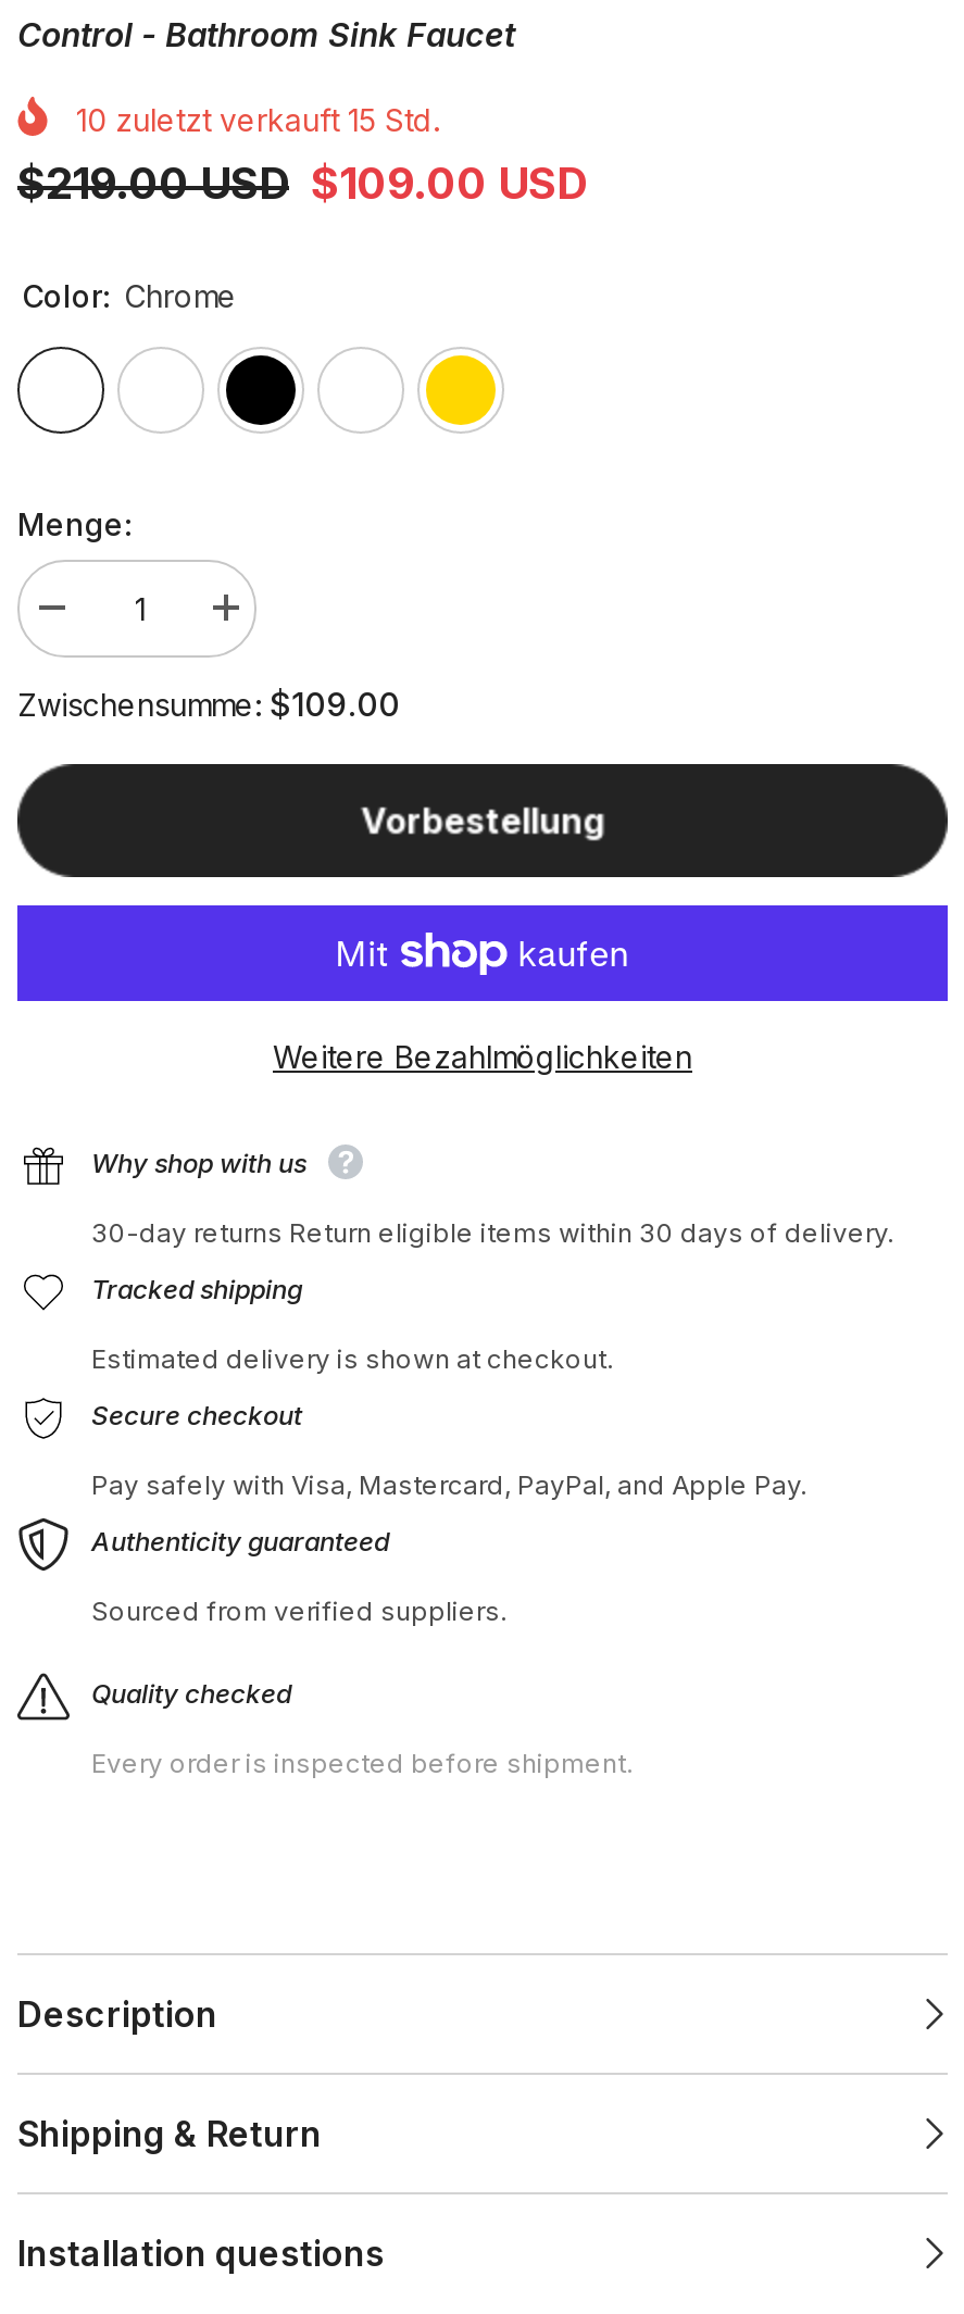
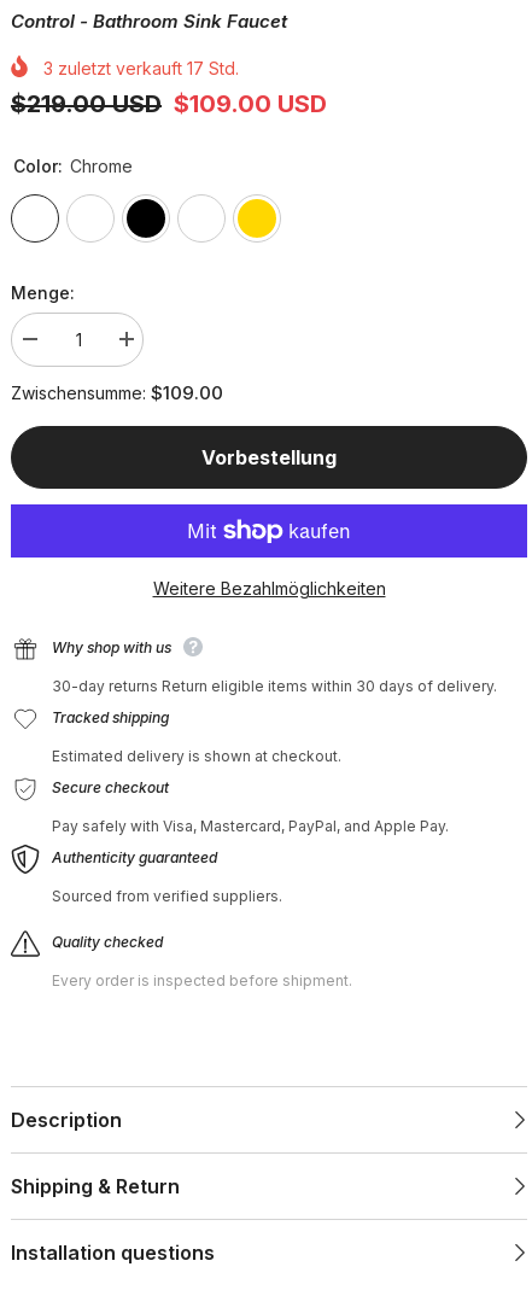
[76,102,439,138] 10 zuletzt verkauft 15 Std. -> [43,58,239,79] 3 zuletzt verkauft 17 Std.

